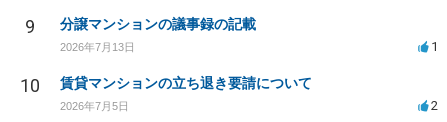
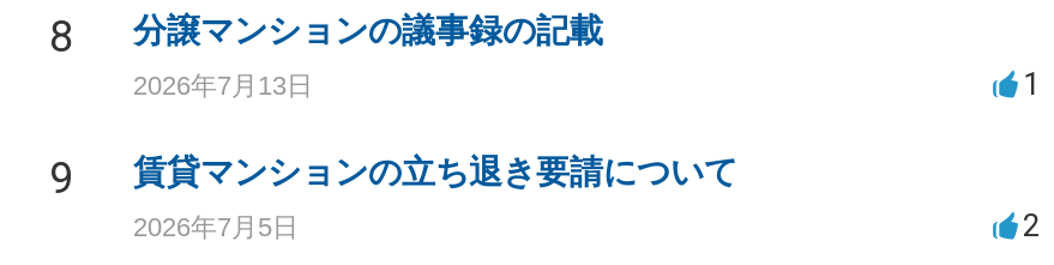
[25,16,256,37] 9 分譲マンションの議事録の記載 -> [49,11,603,62] 8 分譲マンションの議事録の記載
[20,75,312,96] 10 賃貸マンションの立ち退き要請について -> [49,153,737,203] 9 賃貸マンションの立ち退き要請について

